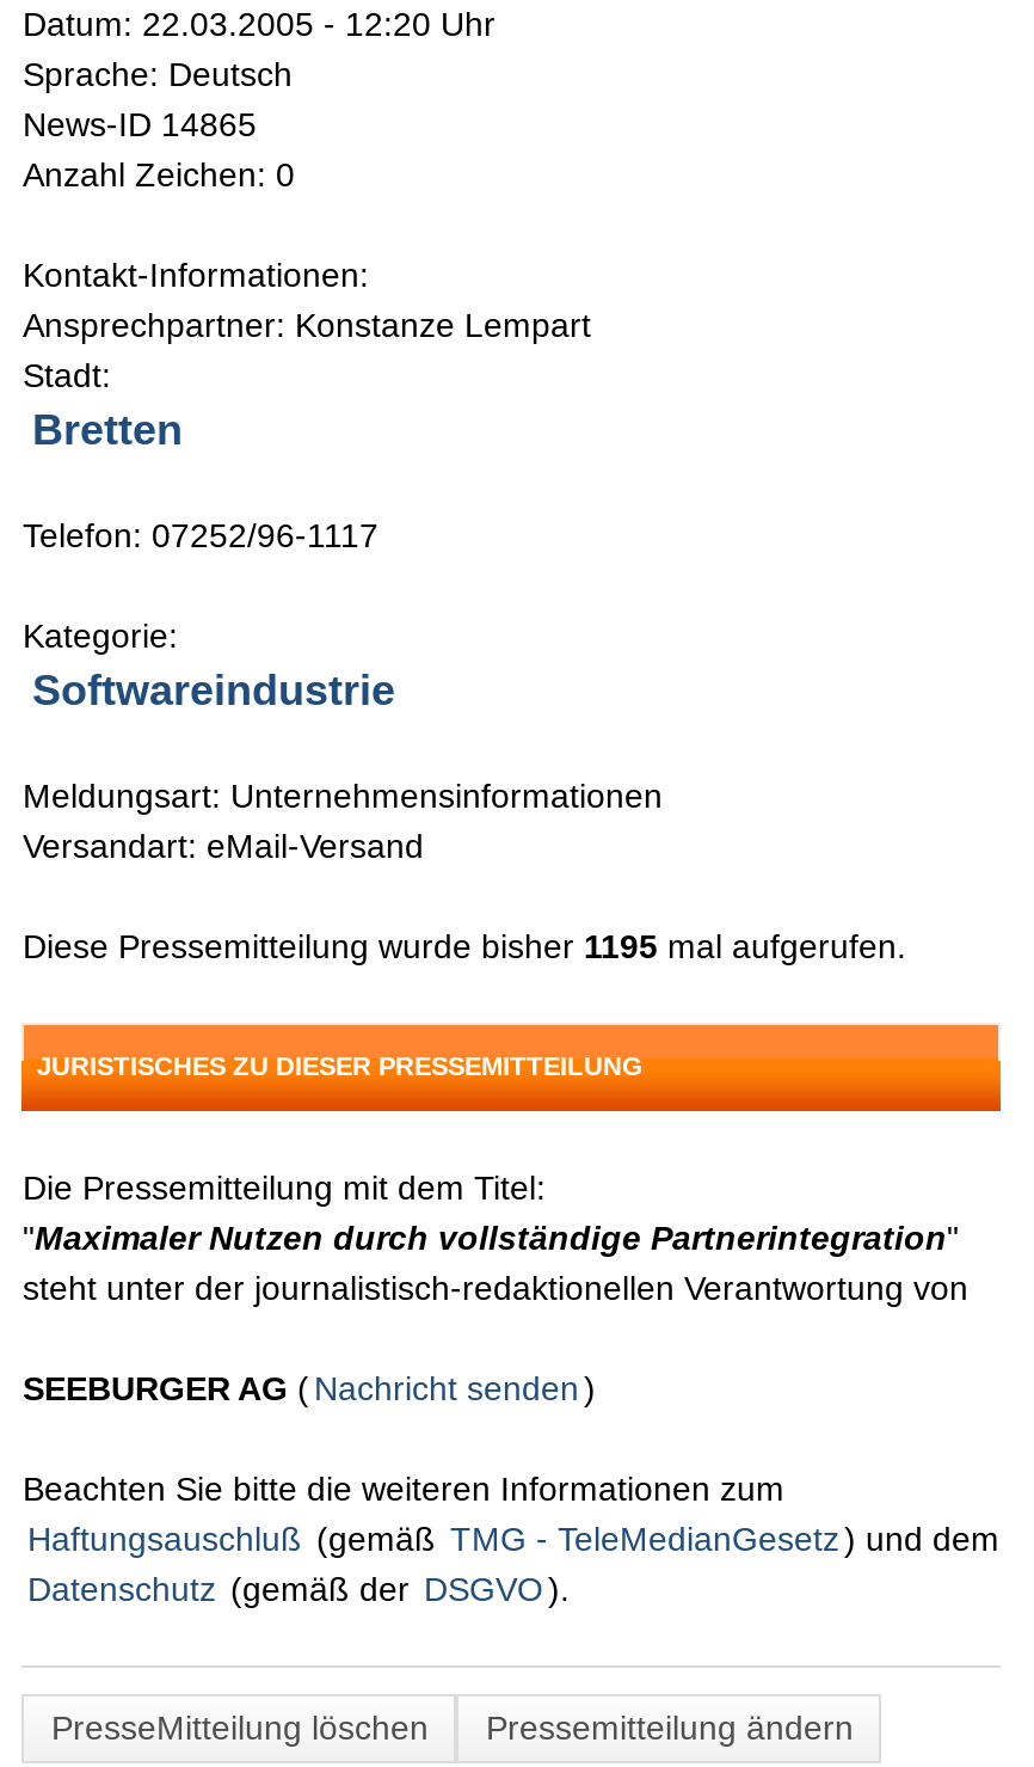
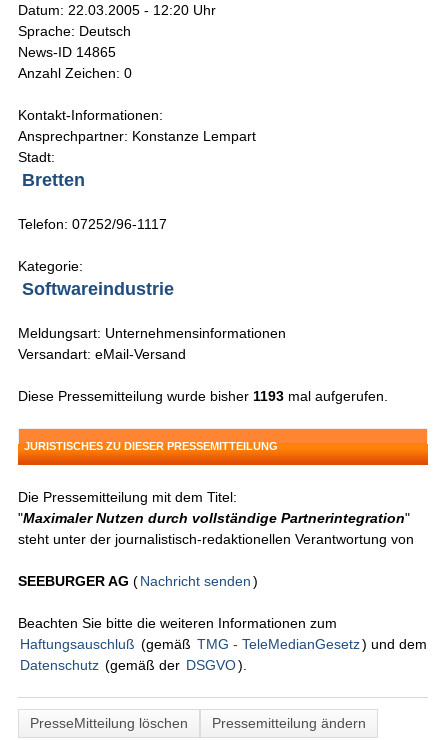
[23,928,906,966] Diese Pressemitteilung wurde bisher 1195 mal aufgerufen. -> [18,388,388,404] Diese Pressemitteilung wurde bisher 1193 mal aufgerufen.

